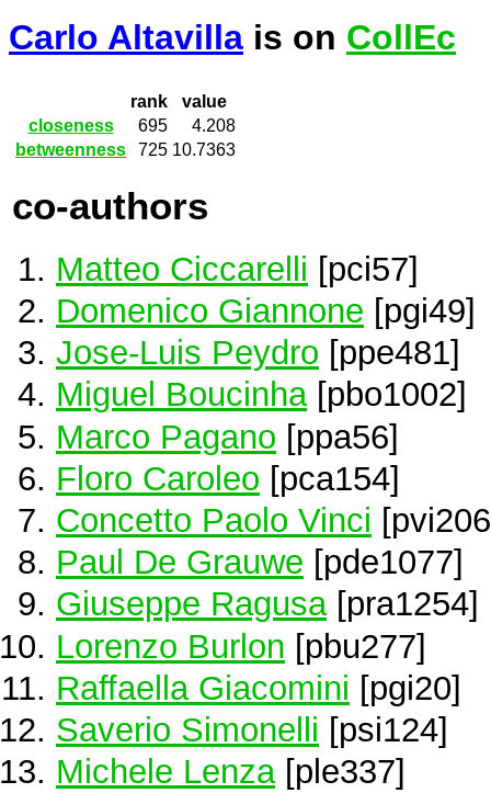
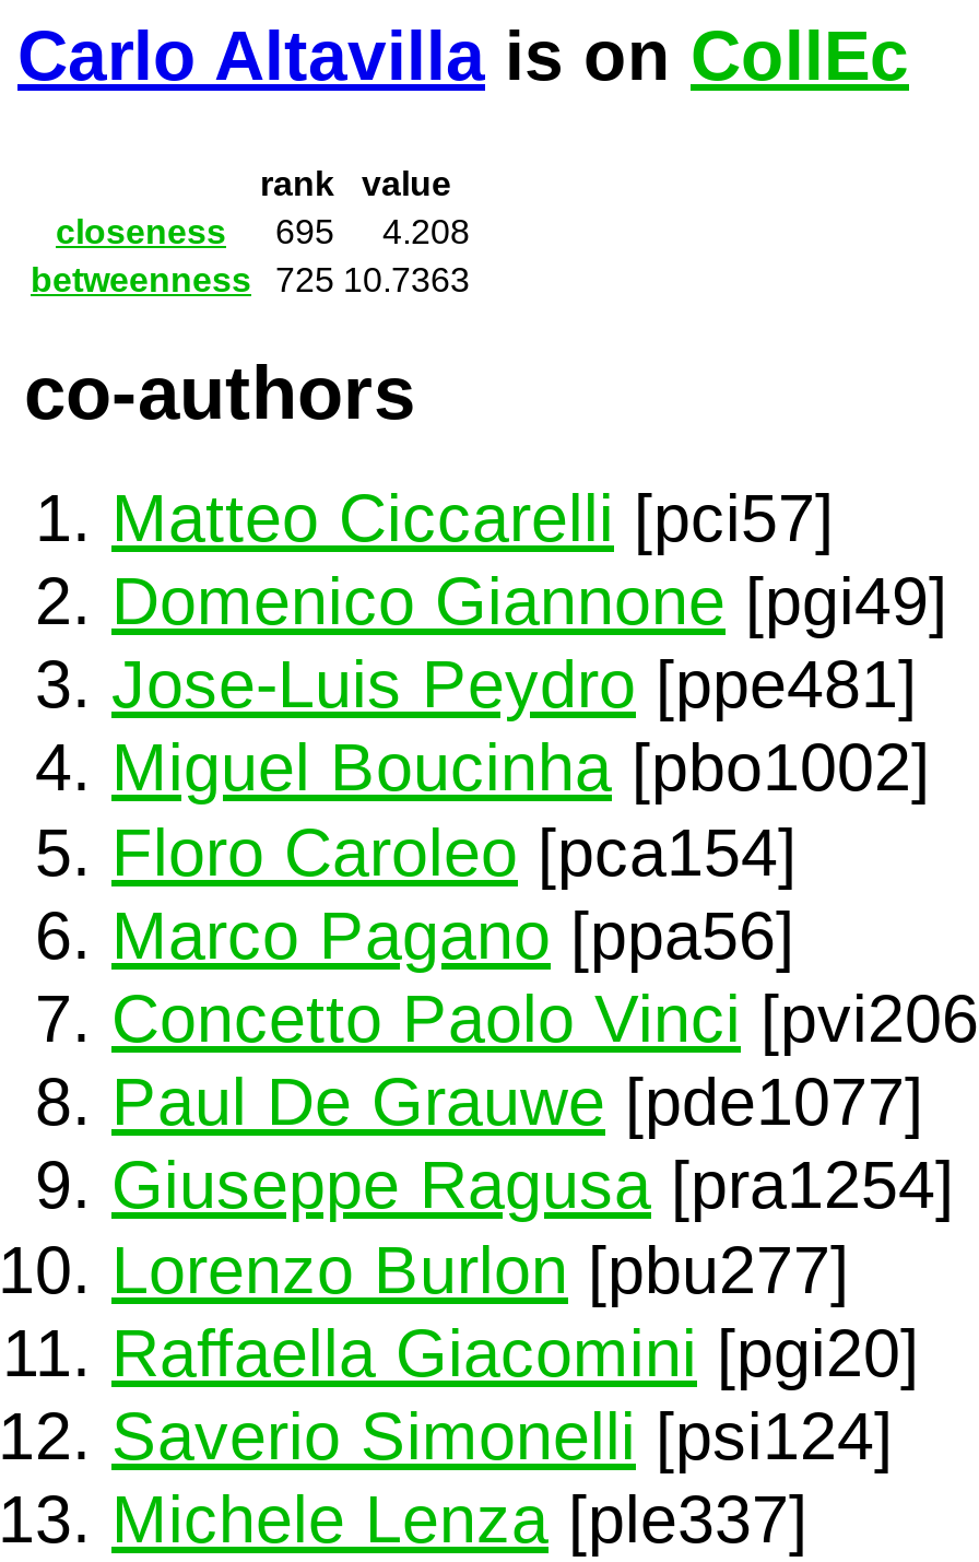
moved [56,417,399,455] -> [111,897,795,971]: Marco Pagano [ppa56]
moved [56,459,400,497] -> [111,813,798,888]: Floro Caroleo [pca154]

